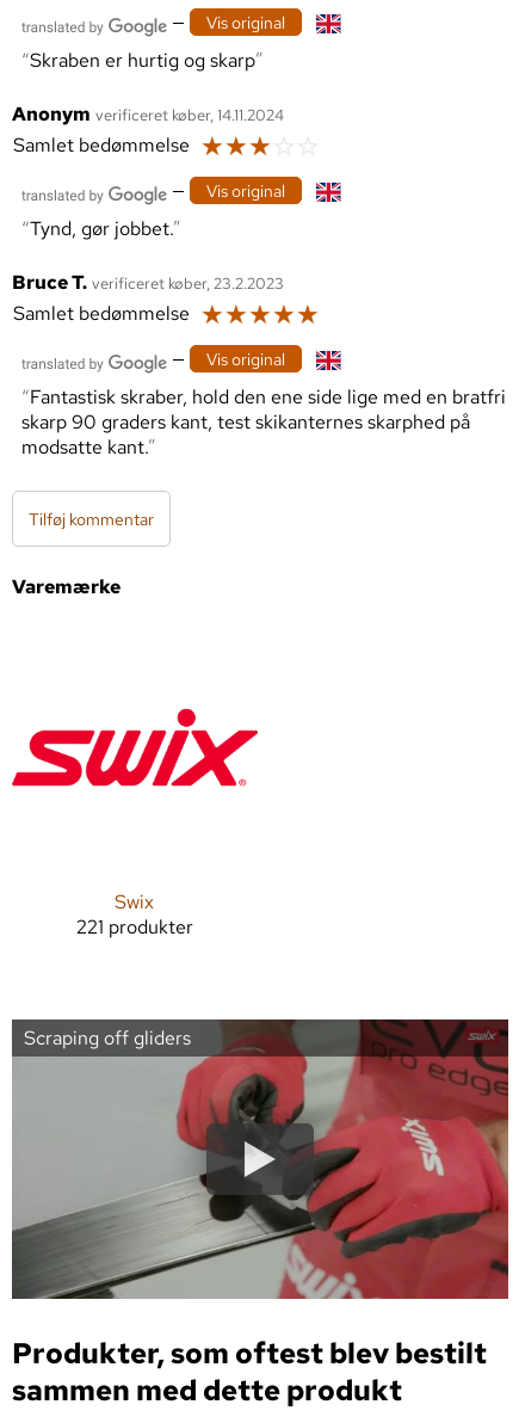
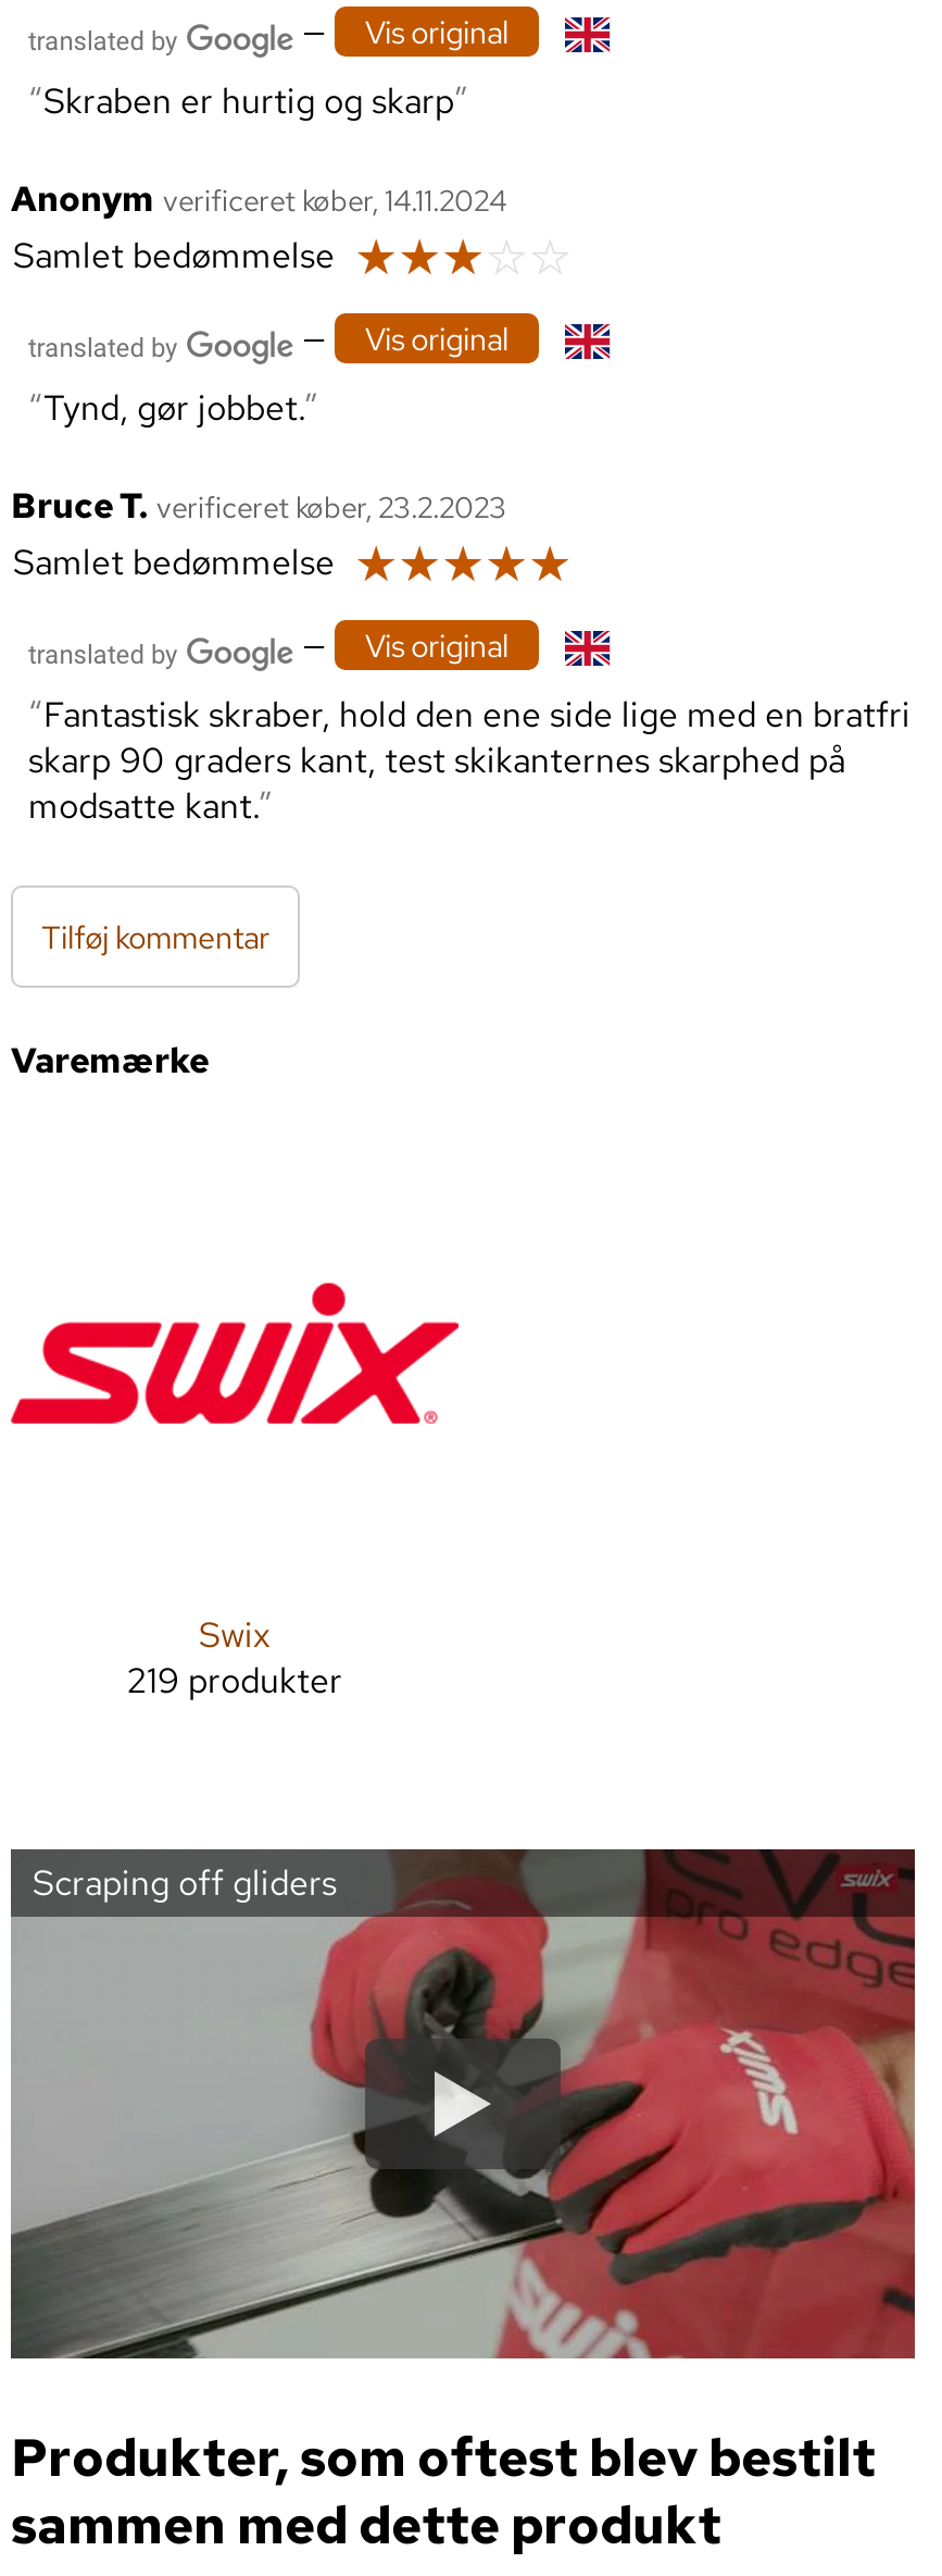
[76,915,193,940] 221 produkter -> [127,1658,342,1704] 219 produkter

